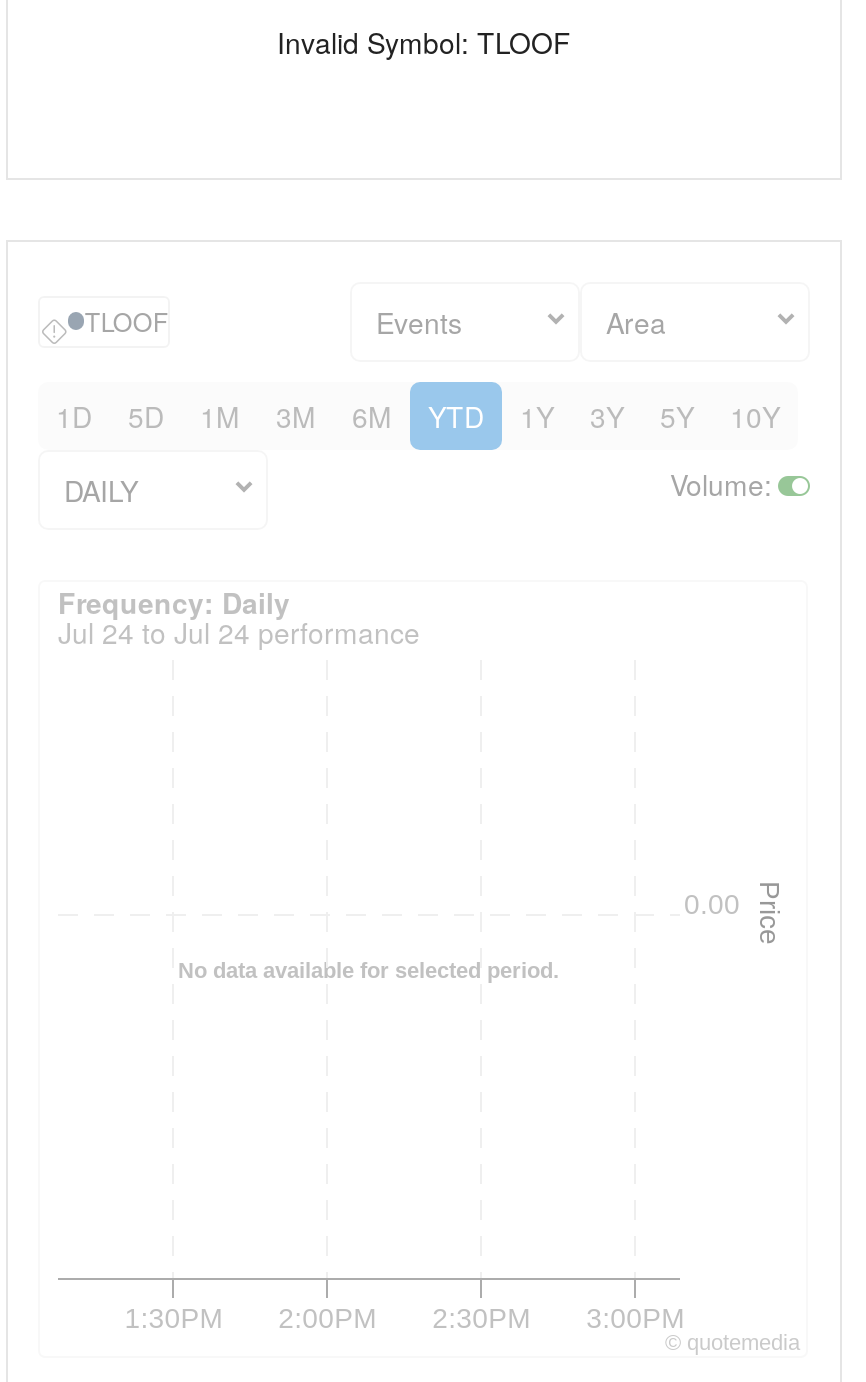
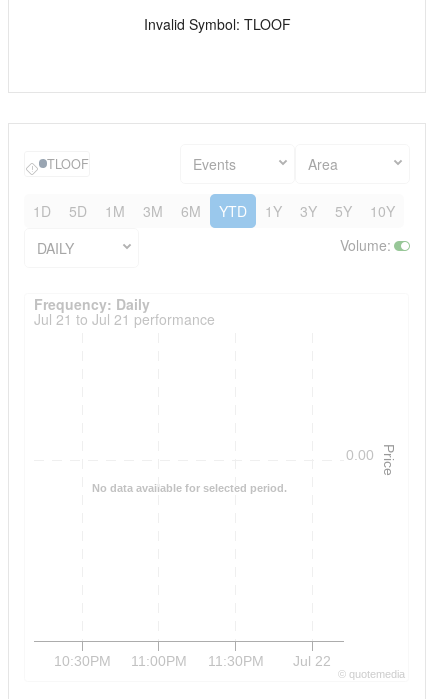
[58,611,420,651] Jul 24 to Jul 24 performance -> [34,309,215,329] Jul 21 to Jul 21 performance
[124,1302,684,1333] 1:30PM | 2:00PM | 2:30PM | 3:00PM -> [54,653,331,669] 10:30PM | 11:00PM | 11:30PM | Jul 22

